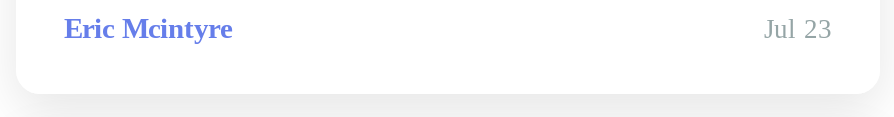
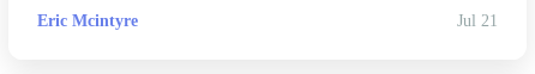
[764,13,832,43] Jul 23 -> [457,12,498,29] Jul 21

